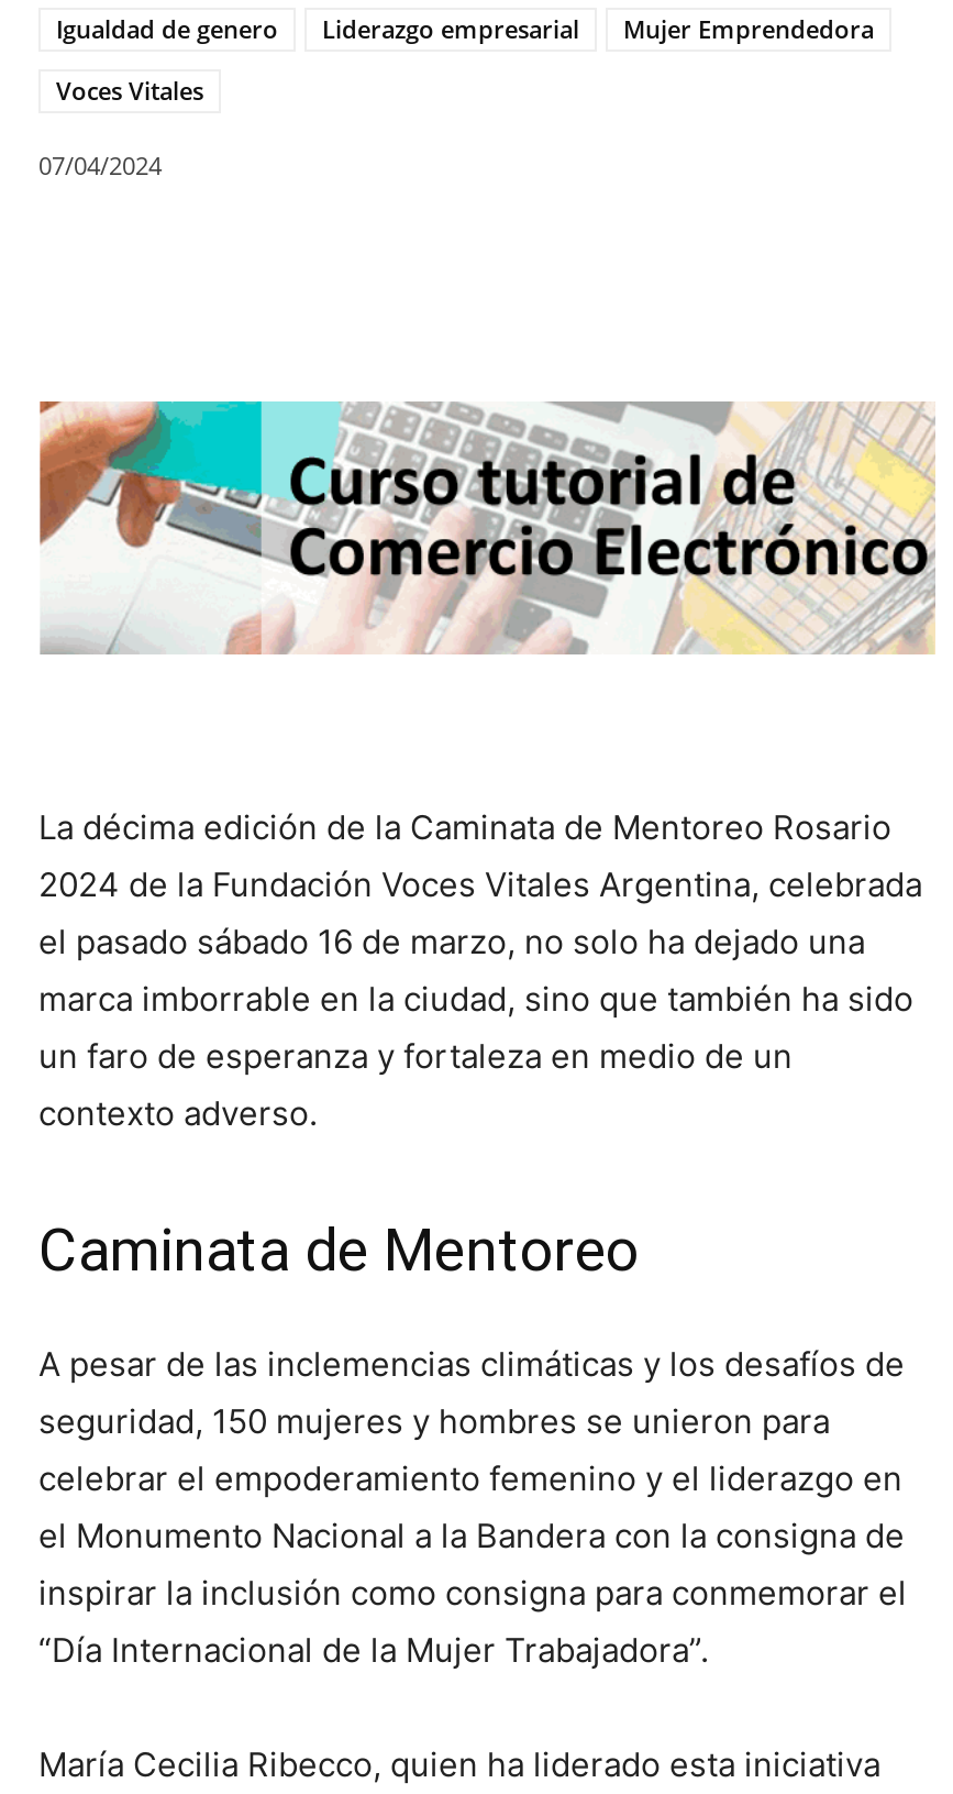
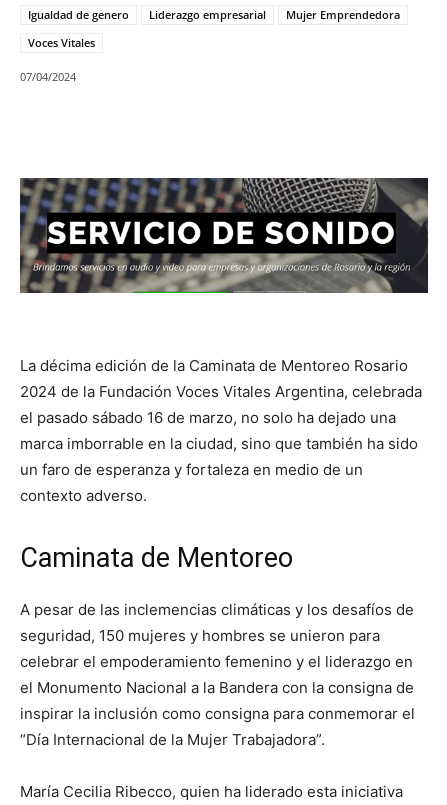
[38,399,935,657] [image] -> [19,177,429,294] [image]

